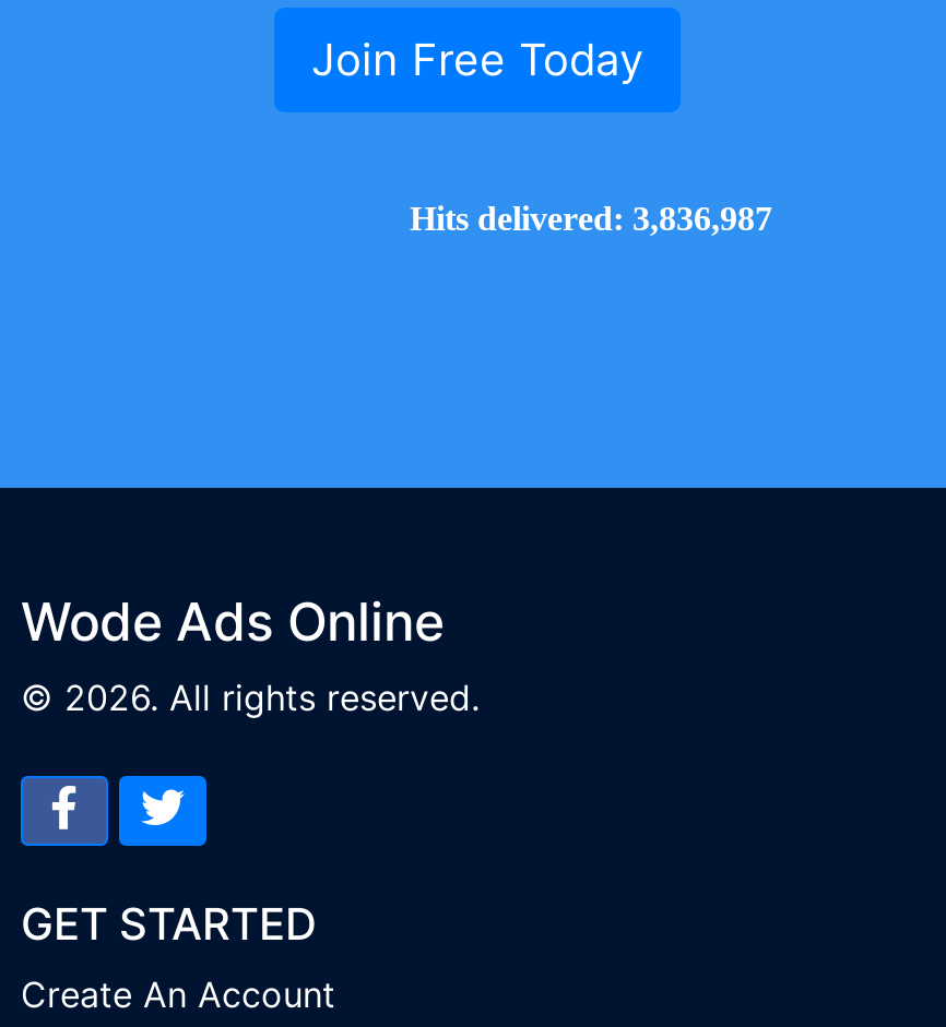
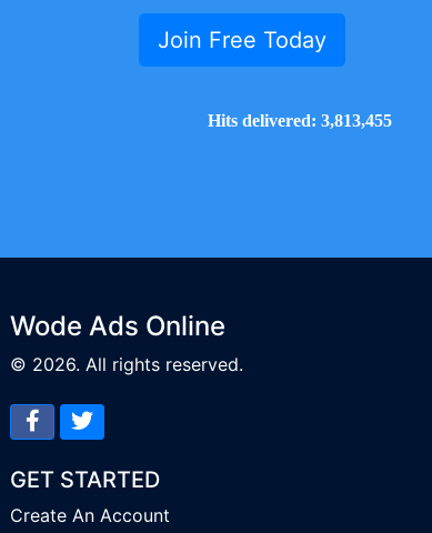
[410,200,772,237] Hits delivered: 3,836,987 -> [208,111,392,130] Hits delivered: 3,813,455

